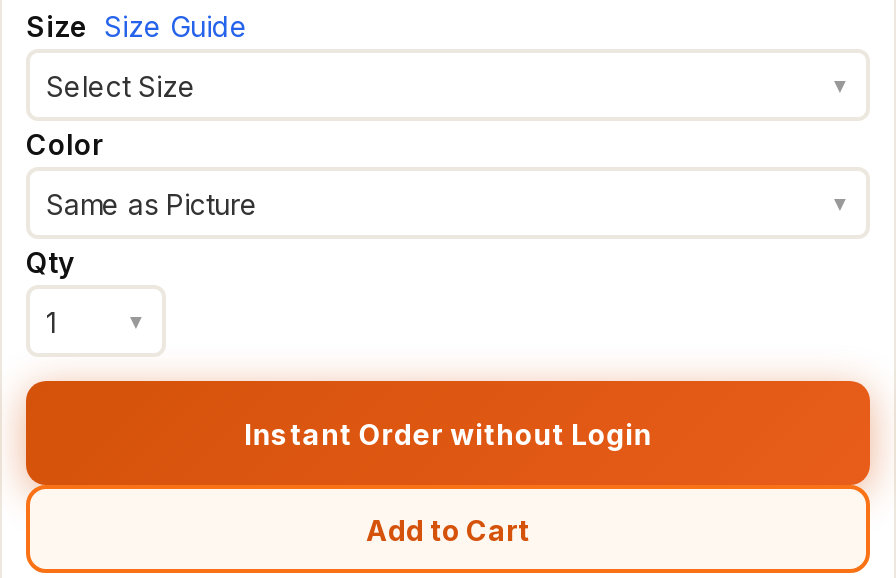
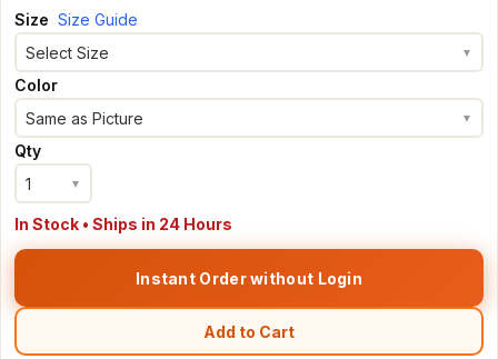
none -> [14,215,232,234] In Stock • Ships in 24 Hours

